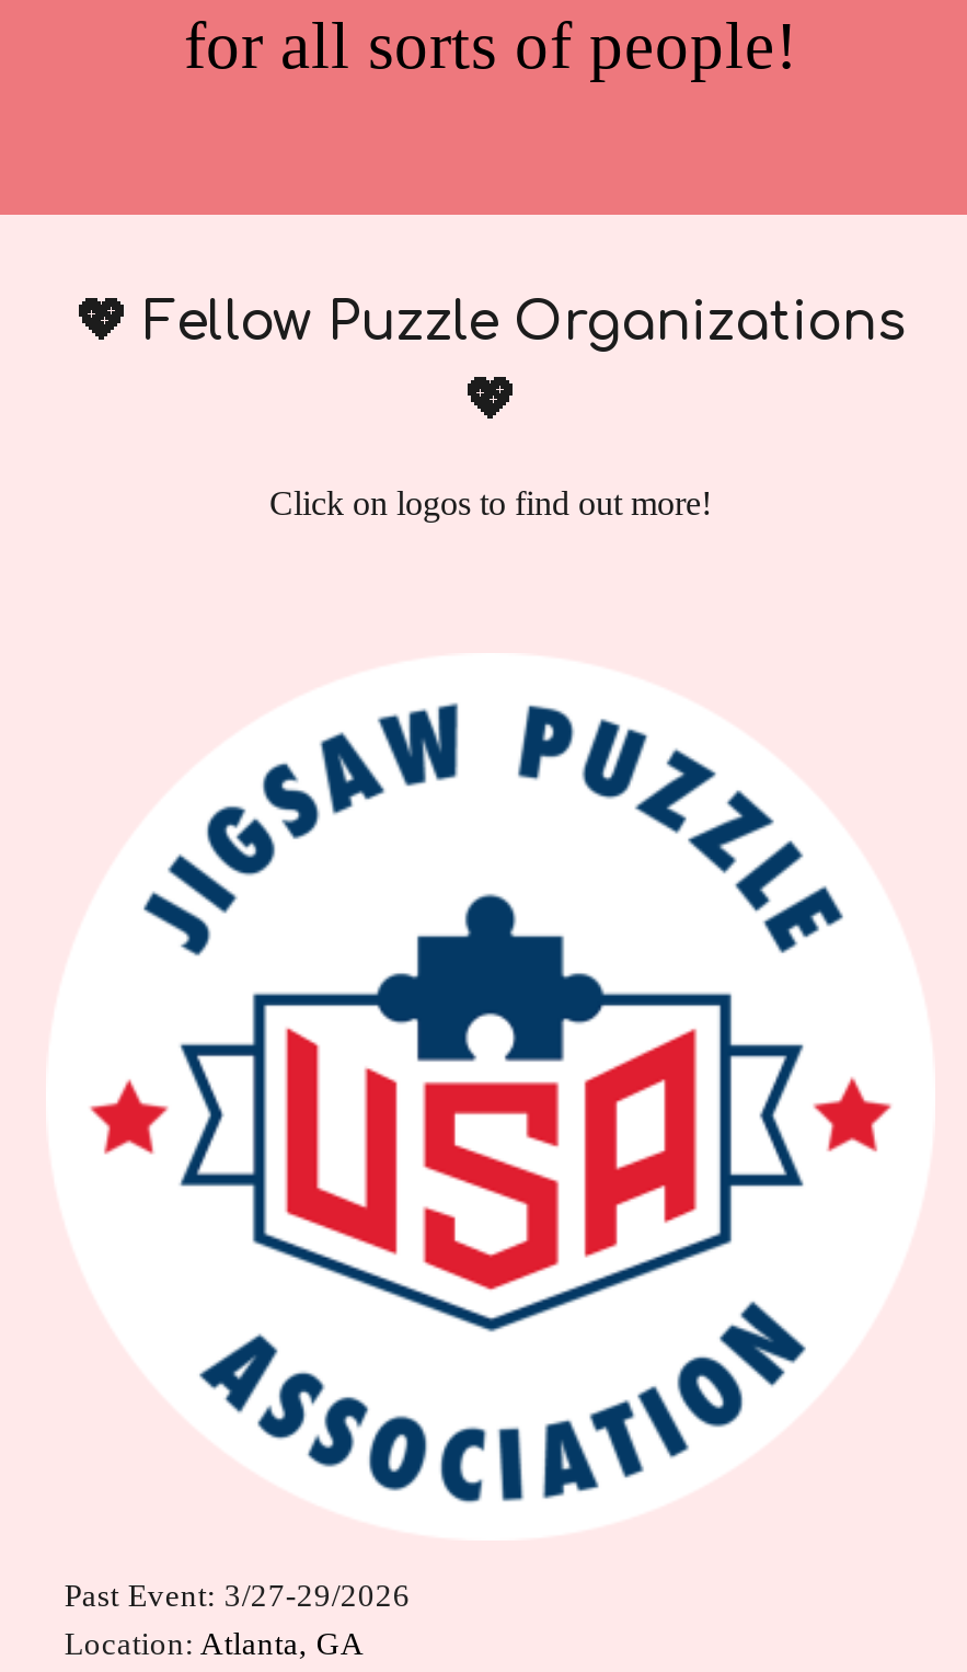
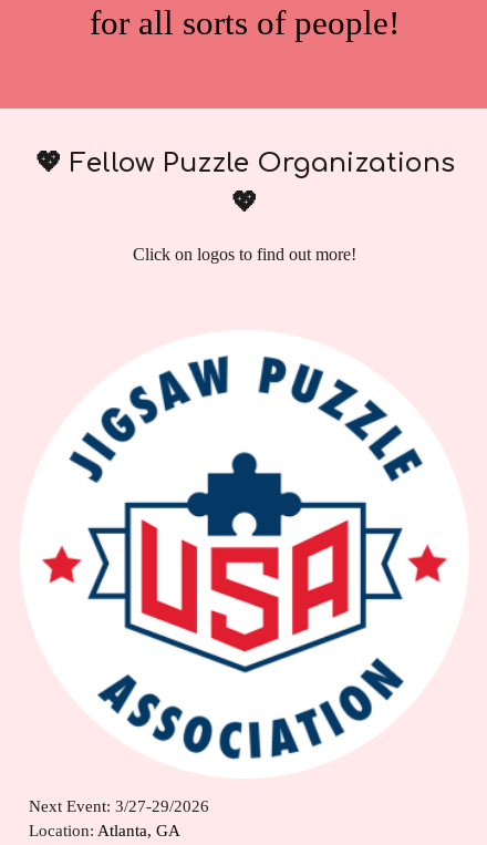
[64,1578,410,1613] Past Event: 3/27-29/2026 -> [29,798,210,815] Nex t Event: 3/27-29/2026

